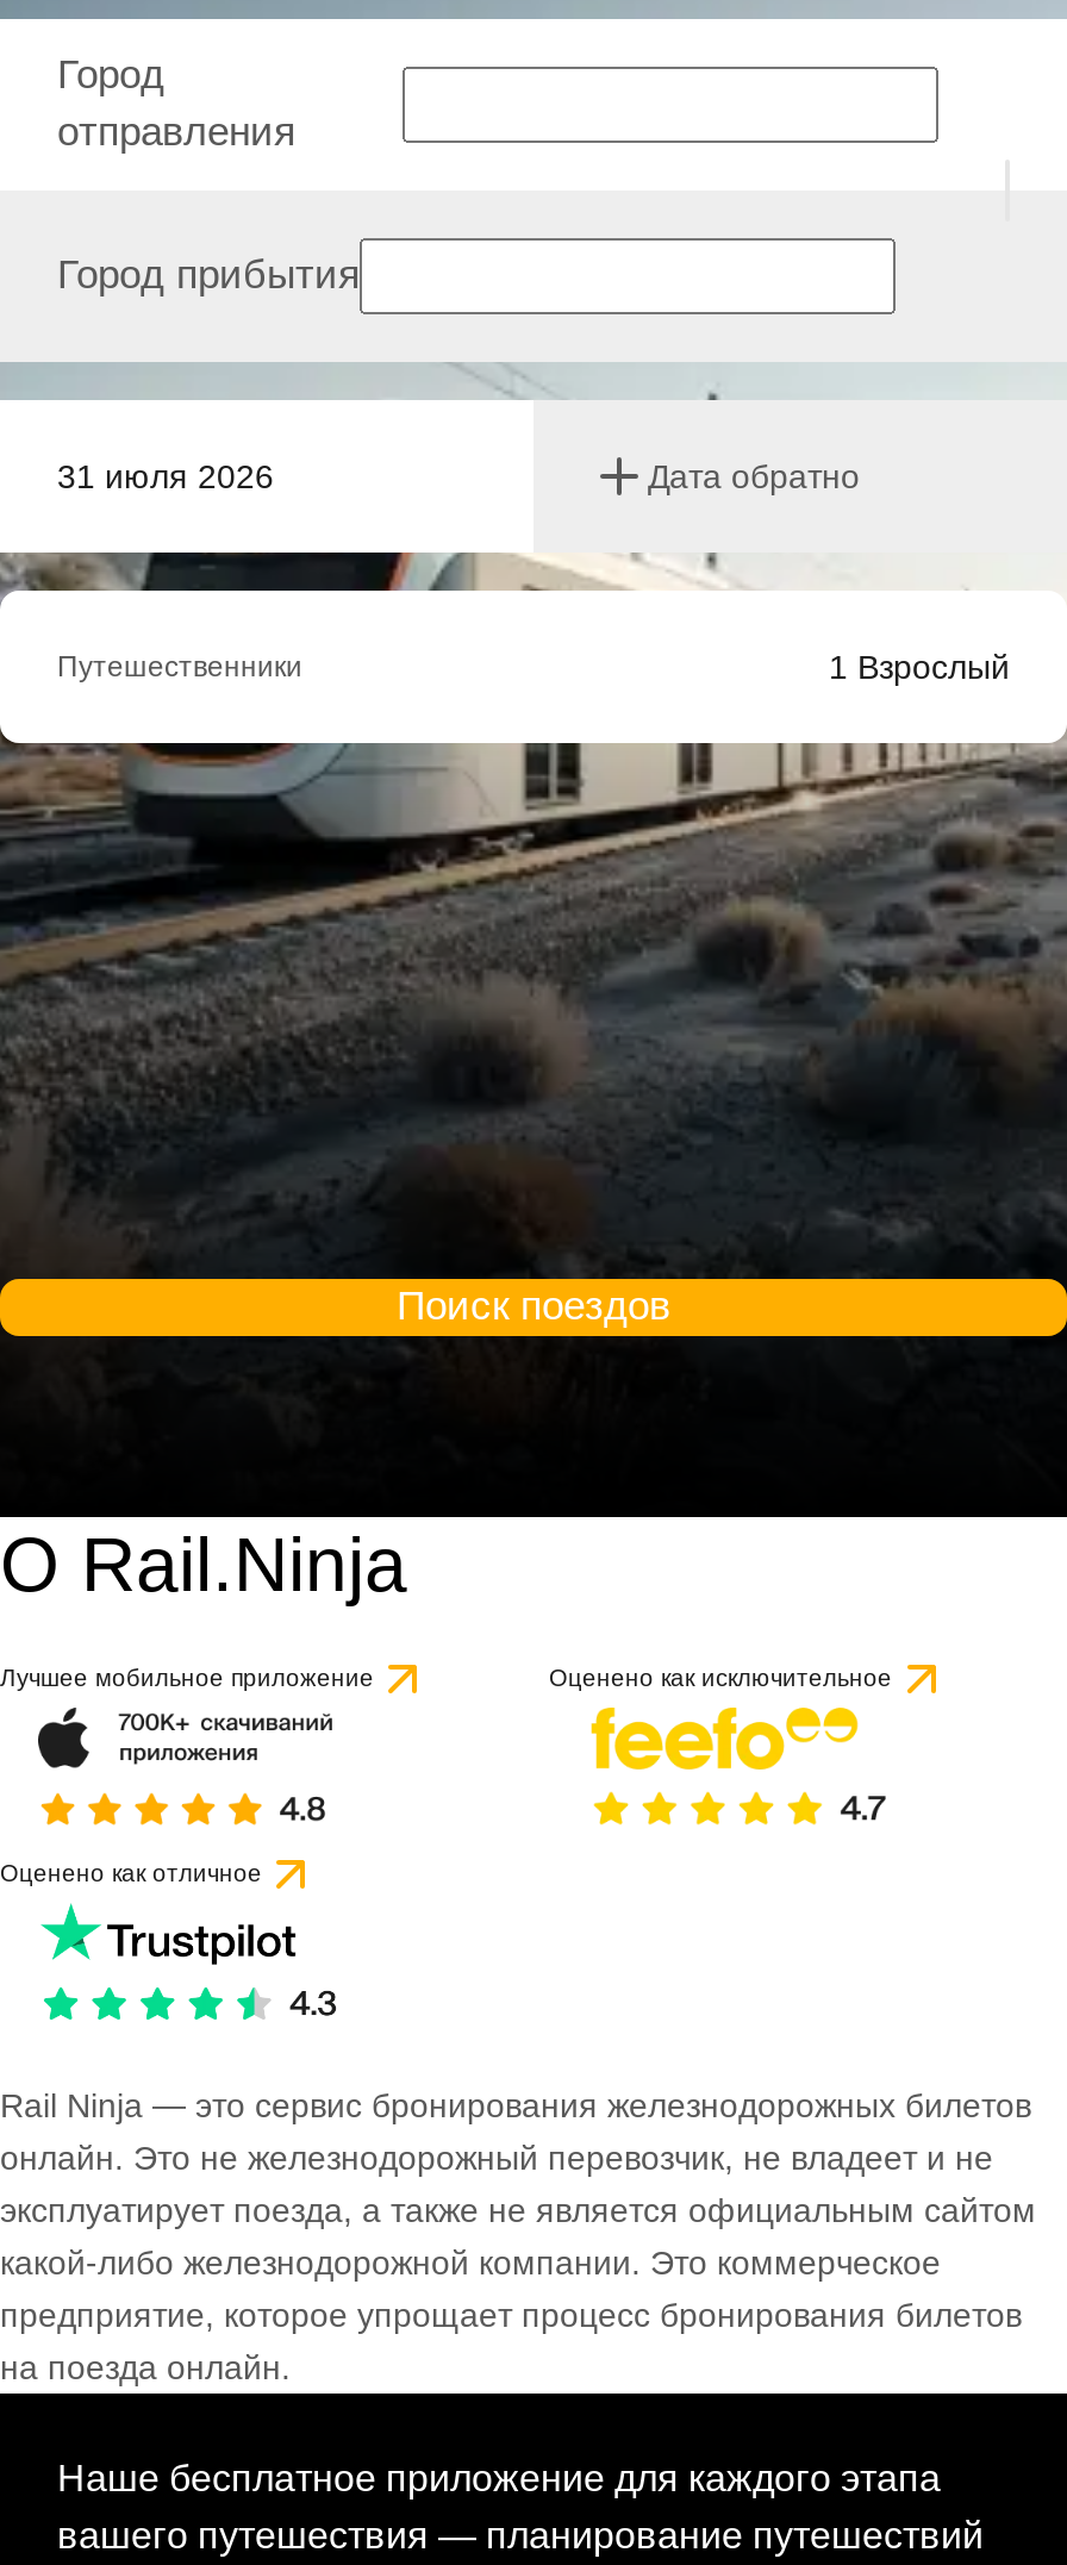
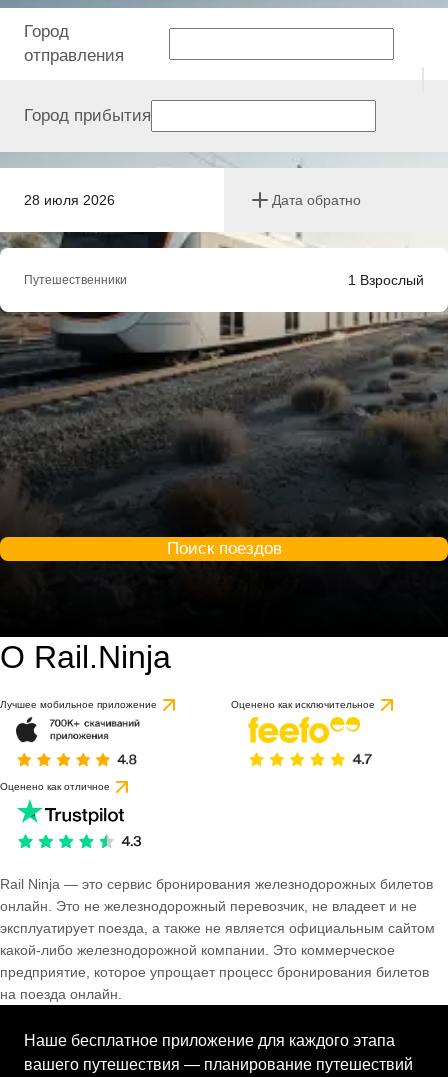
[57,457,274,495] 31 июля 2026 -> [24,192,115,208] 28 июля 2026

